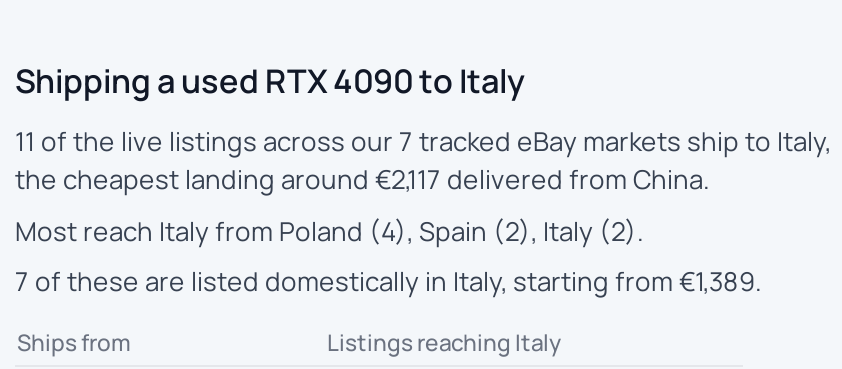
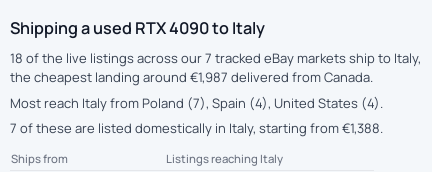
[15,123,831,299] 11 of the live listings across our 7 tracked eBay markets ship to Italy, | the cheapest landing around €2,117 delivered from China. | Most reach Italy from Poland (4), Spain (2), Italy (2). | 7 of these are listed domestically in Italy, starting from €1,389. -> [10,49,421,137] 18 of the live listings across our 7 tracked eBay markets ship to Italy, | the cheapest landing around €1,987 delivered from Canada. | Most reach Italy from Poland (7), Spain (4), United States (4). | 7 of these are listed domestically in Italy, starting from €1,388.

